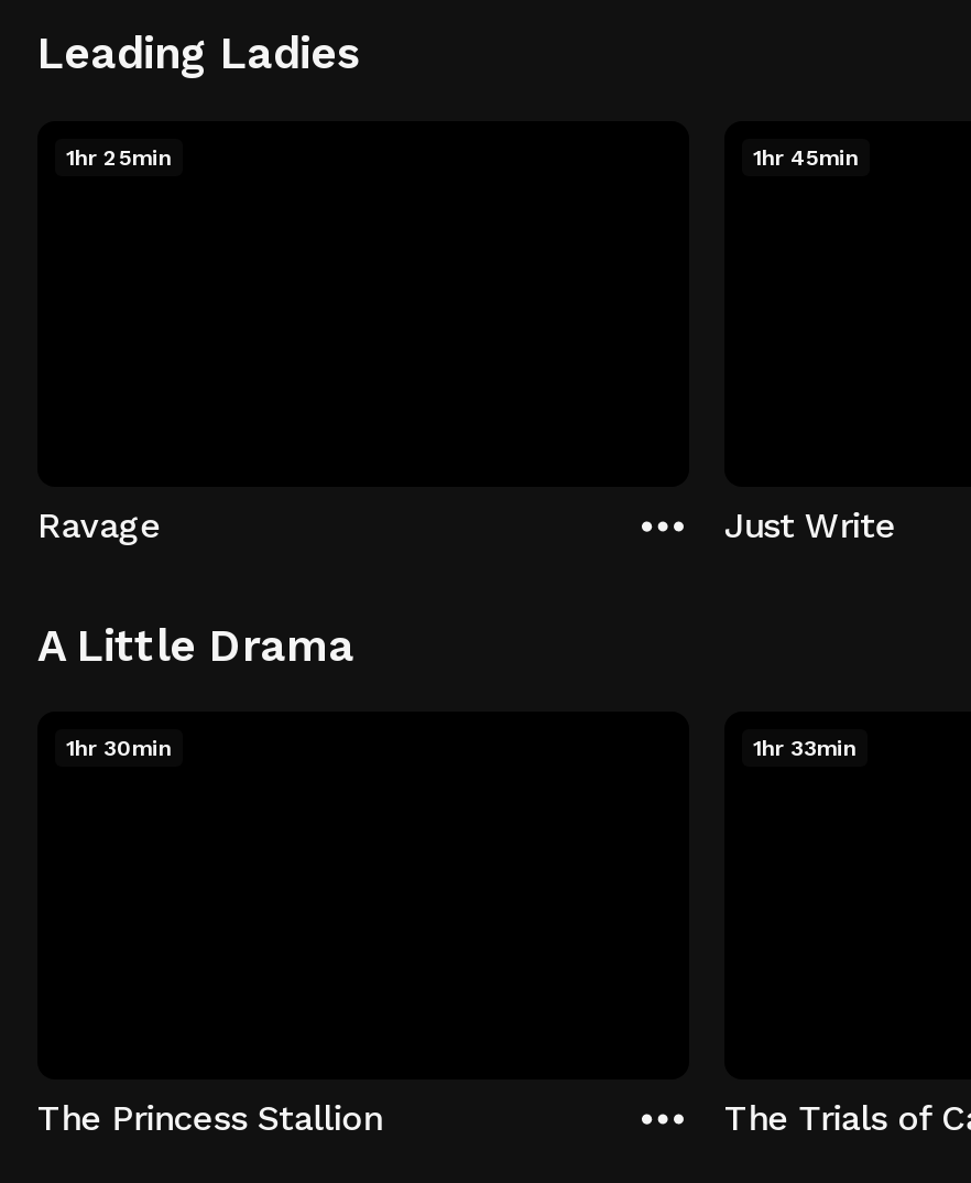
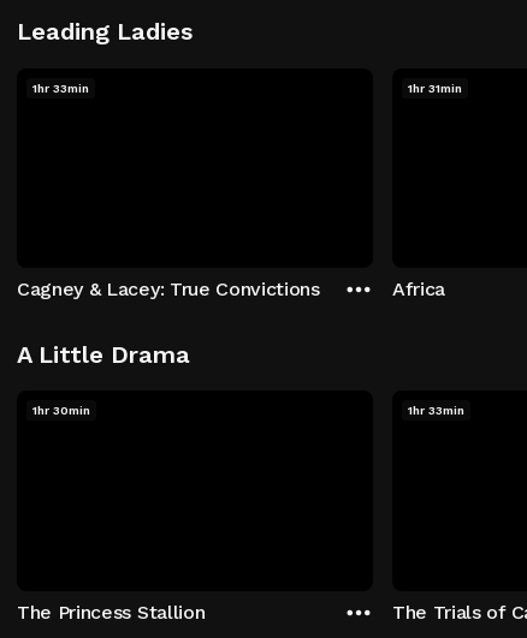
[66,144,172,169] 1hr 25min -> [32,81,89,94] 1hr 33min
[753,144,859,169] 1hr 45min -> [408,81,462,94] 1hr 31min
[37,504,161,546] Ravage -> [17,278,320,300] Cagney & Lacey: True Convictions
[724,504,896,546] Just Write -> [392,278,445,300] Africa

